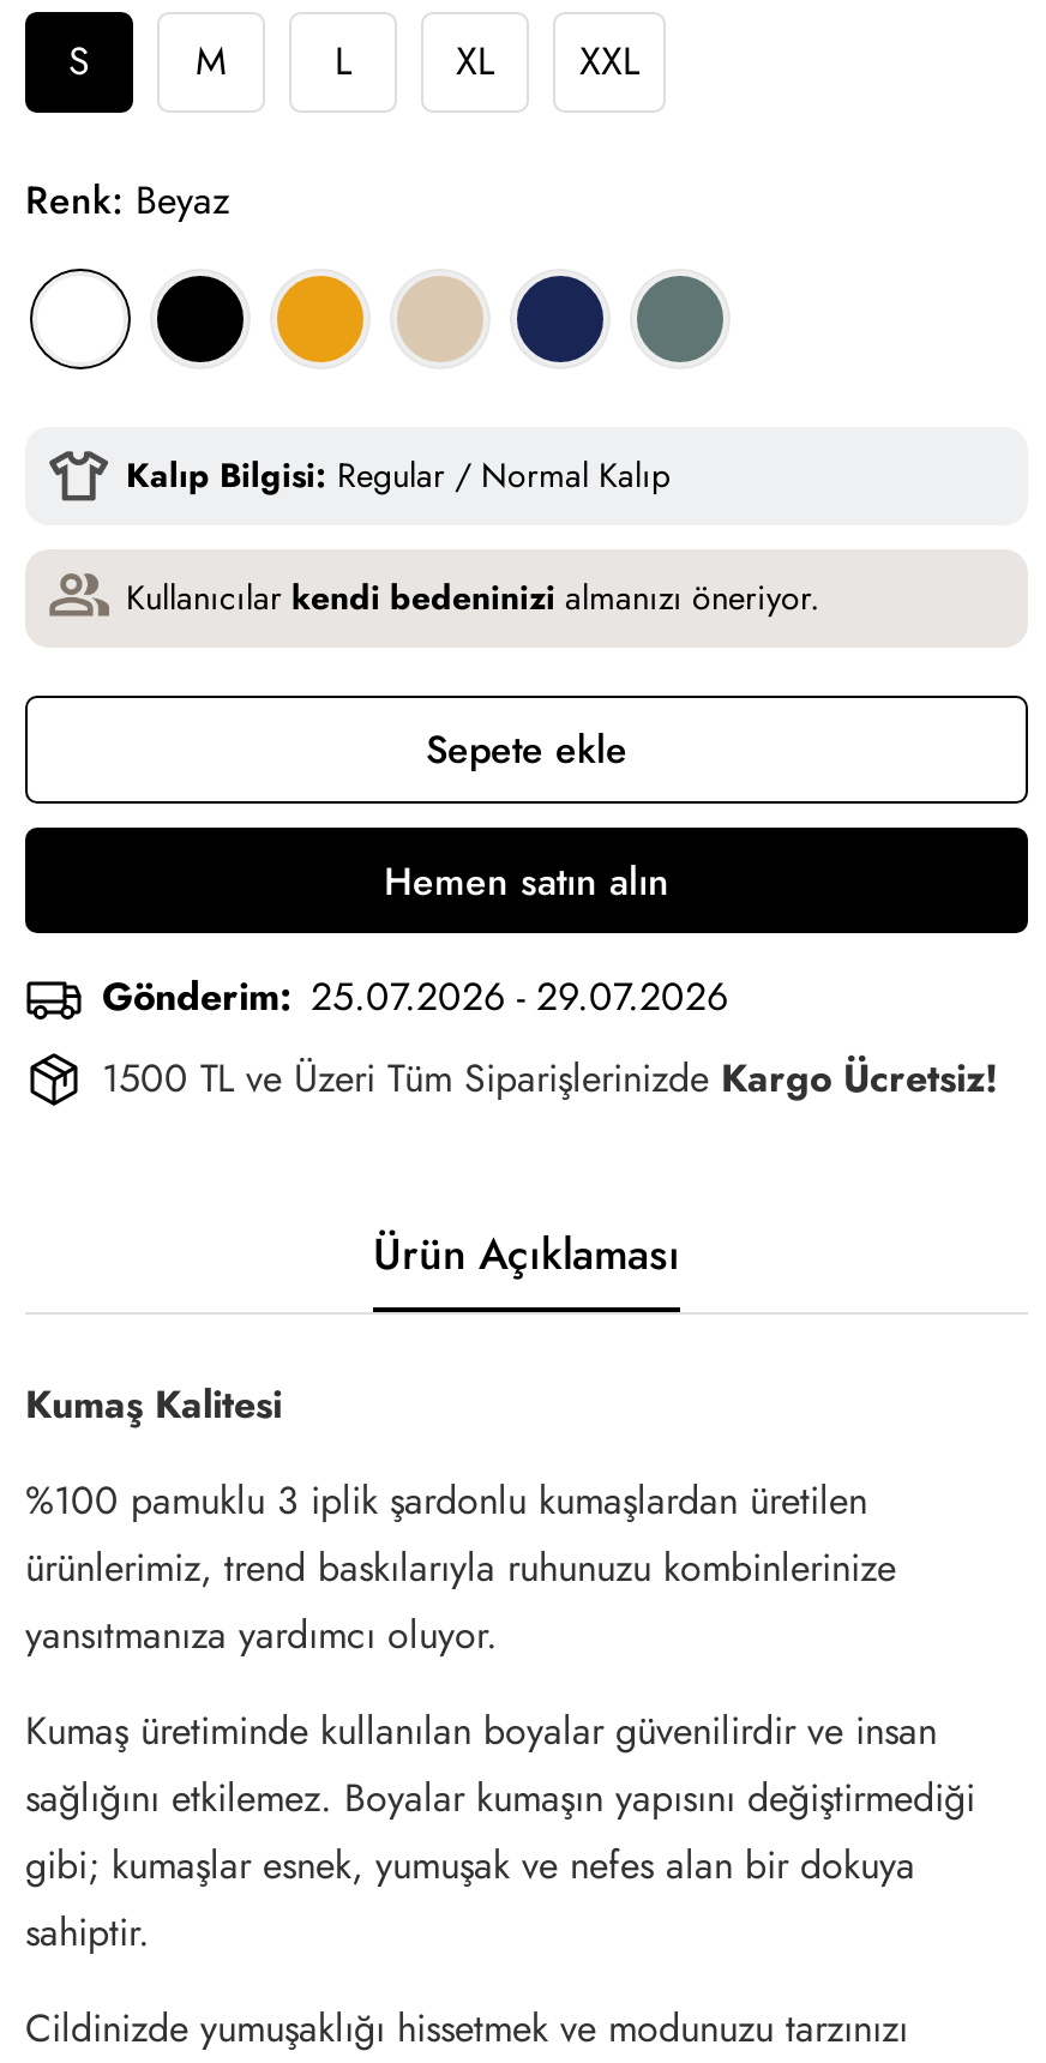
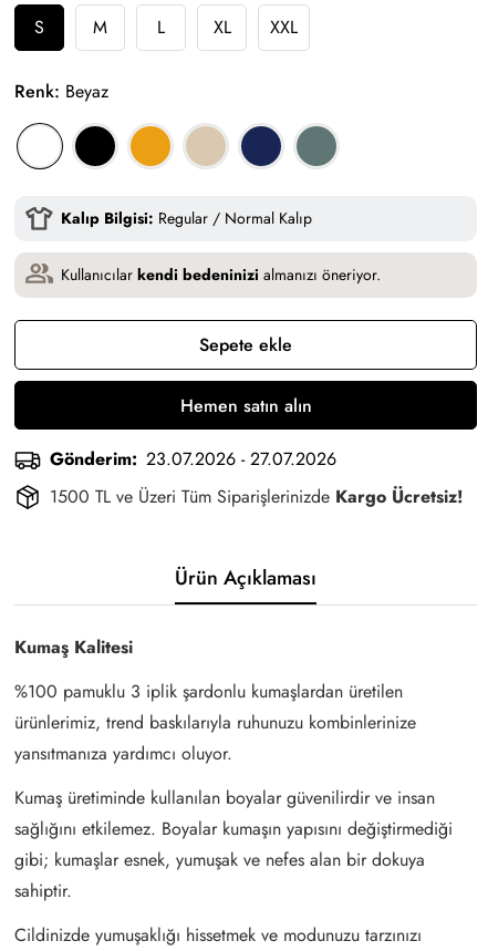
[102,968,728,1023] Gönderim: 25.07.2026 - 29.07.2026 -> [50,446,336,471] Gönderim: 23.07.2026 - 27.07.2026

